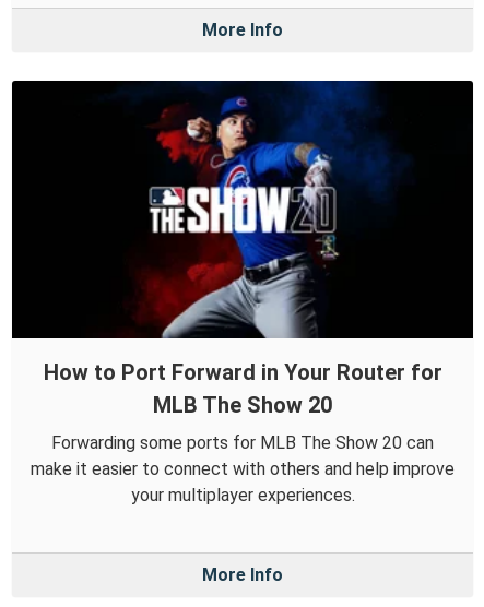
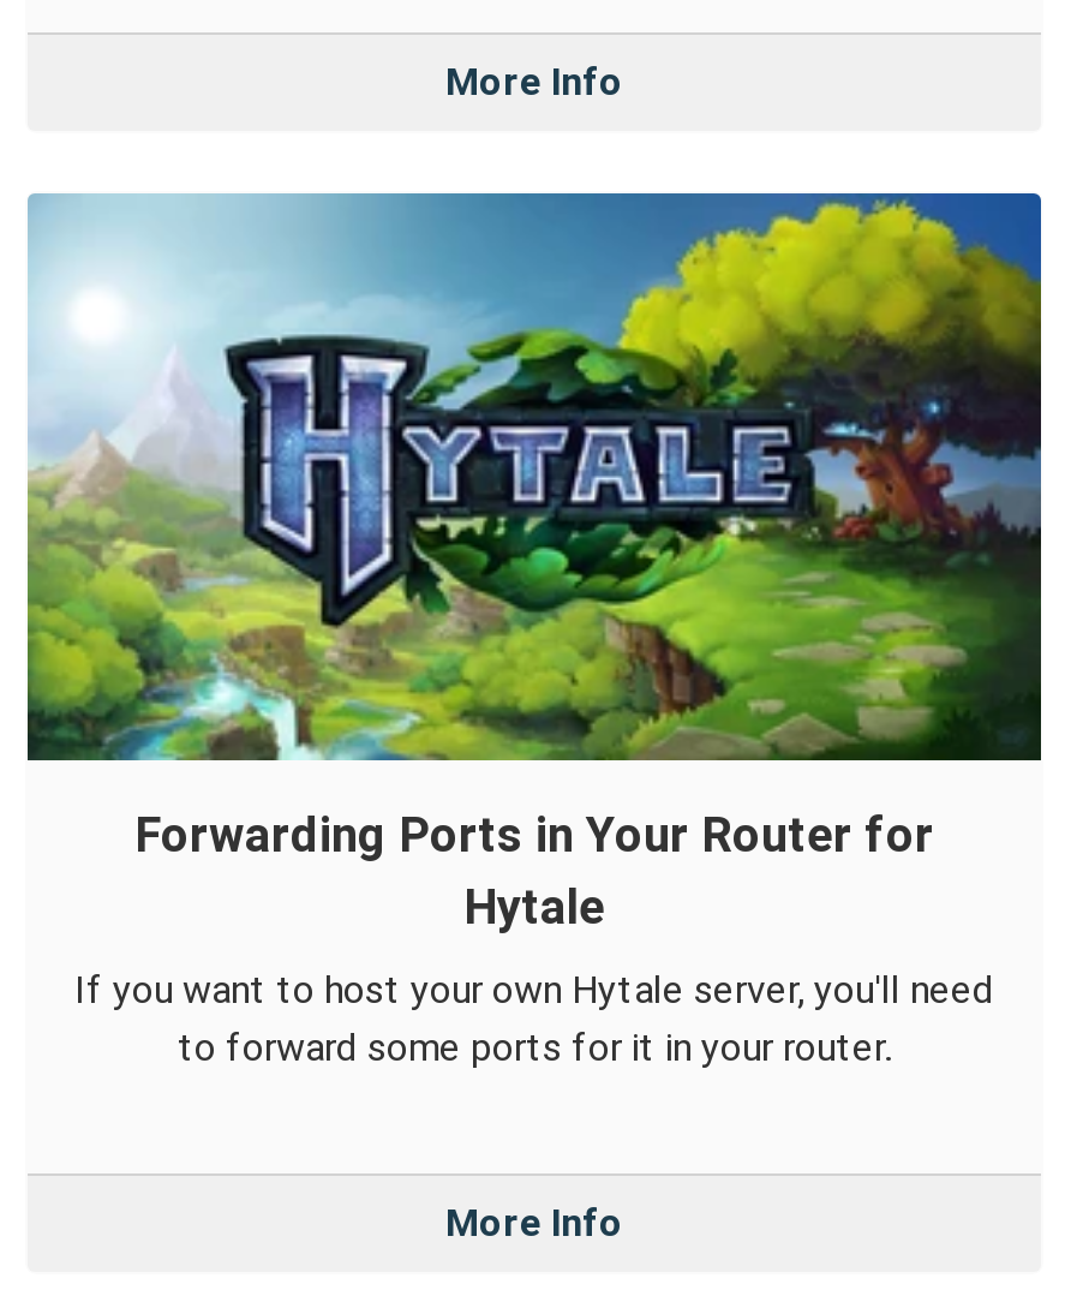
[11,80,474,418] [image] | How to Port Forward in Your Router for | MLB The Show 20 -> [25,191,1043,936] [image] | Forwarding Ports in Your Router for | Hytale
[31,432,455,506] Forwarding some ports for MLB The Show 20 can | make it easier to connect with others and help improve | your multiplayer experiences. -> [74,967,994,1070] If you want to host your own Hytale server, you'll need | to forward some ports for it in your router.

